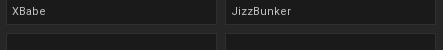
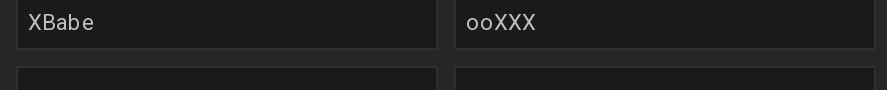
[231,5,291,18] JizzBunker -> [466,9,536,35] ooXXX

